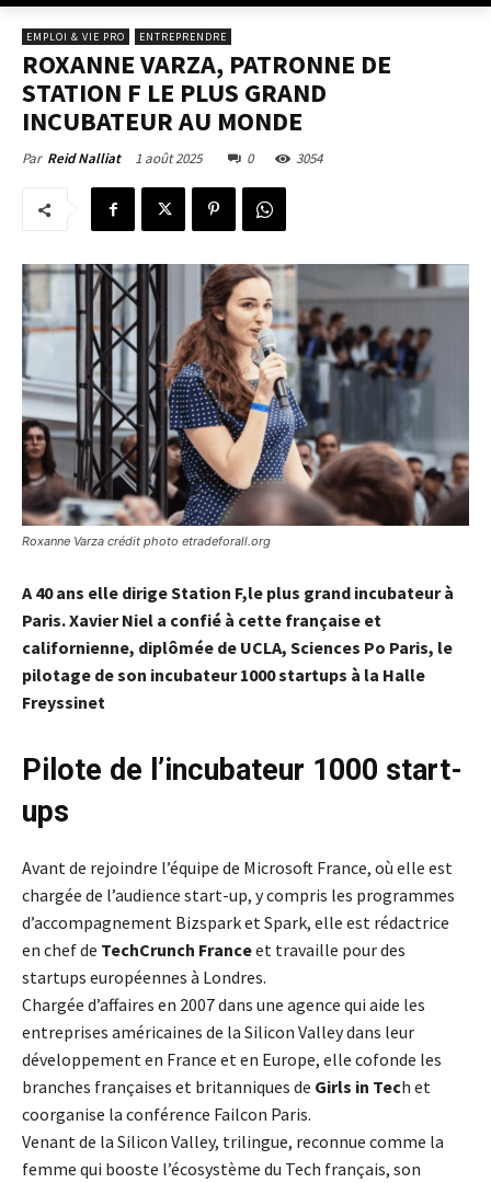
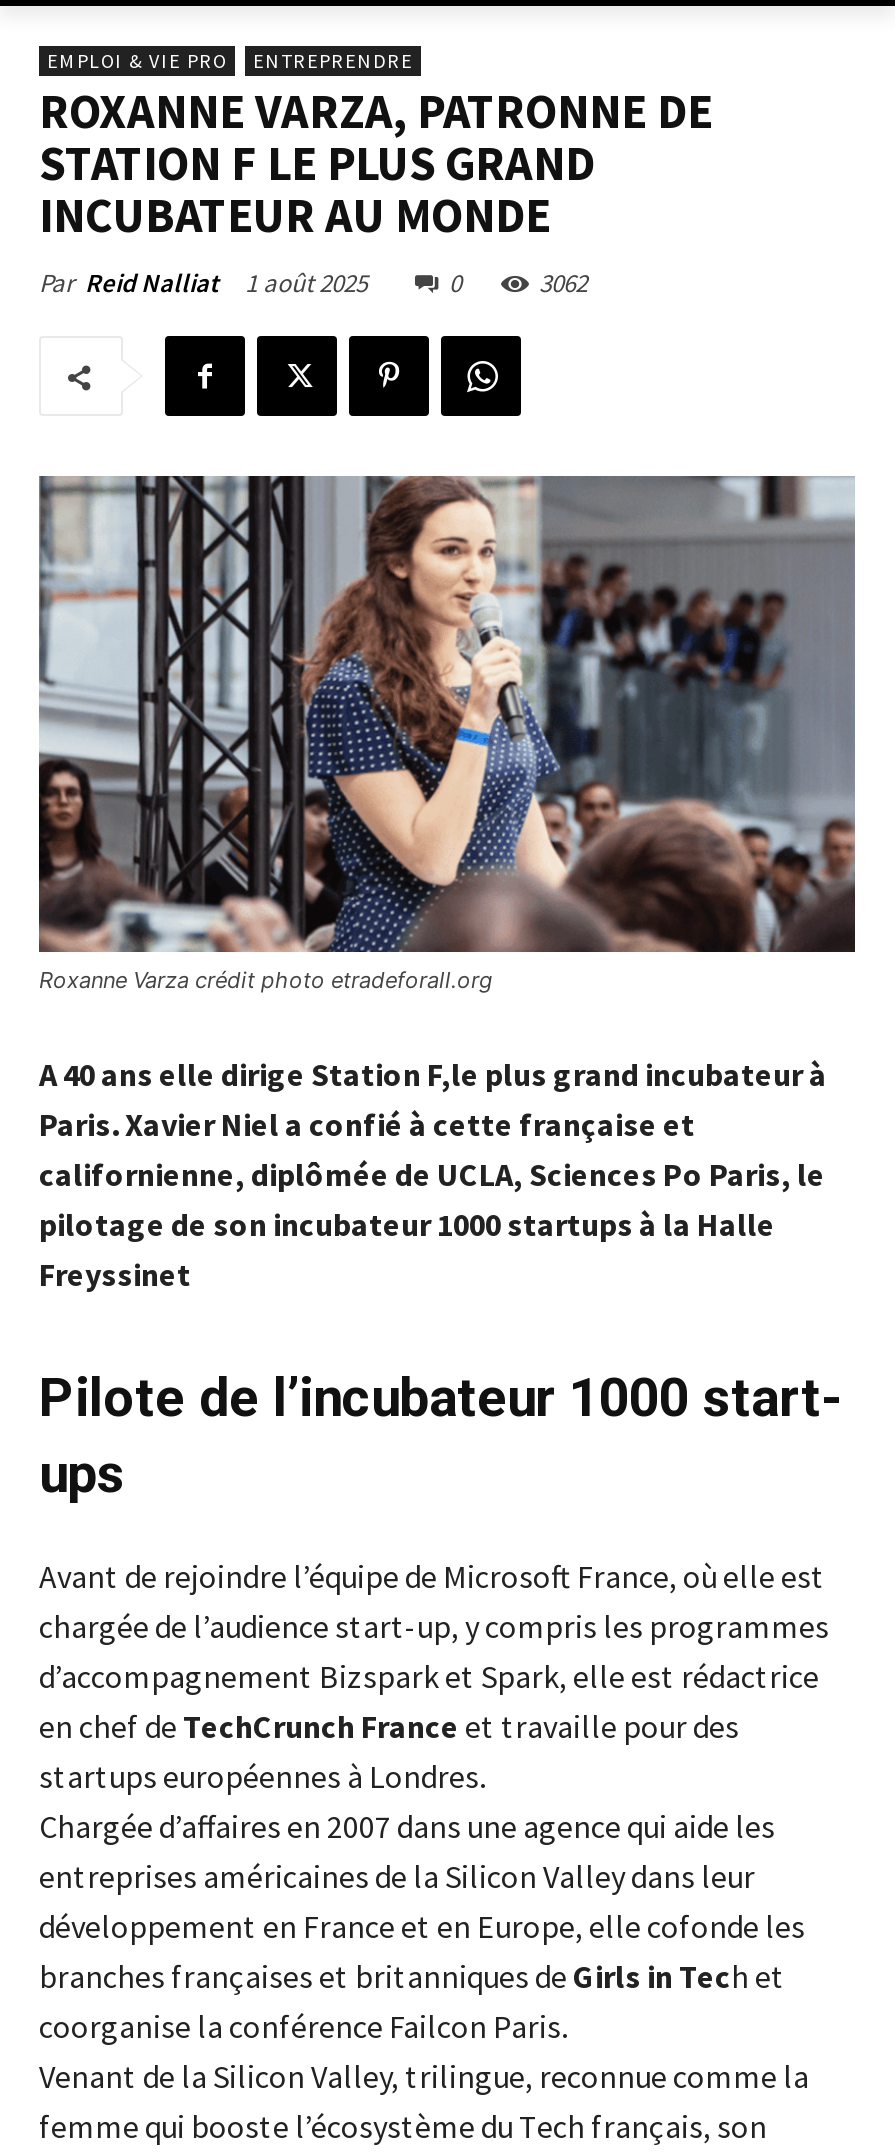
[296,149,322,168] 3054 -> [539,266,587,300] 3062

